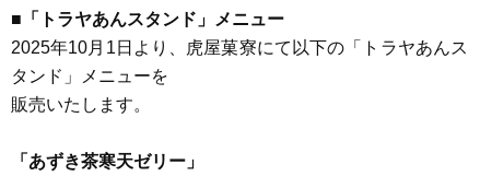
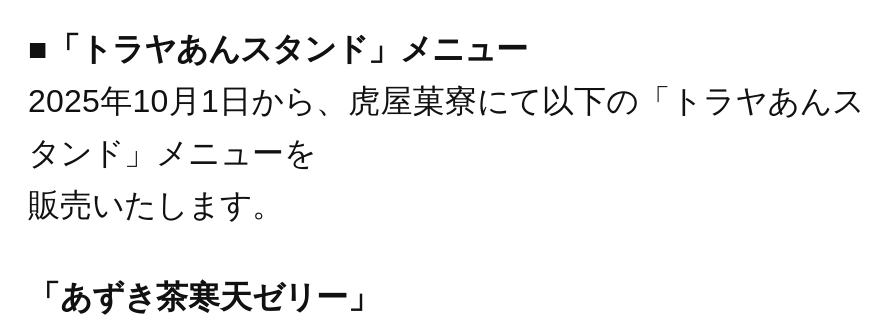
[11,38,468,57] 2025年10月1日より、虎屋菓寮にて以下の「トラヤあんス -> [28,84,864,118] 2025年10月1日から、虎屋菓寮にて以下の「トラヤあんス

